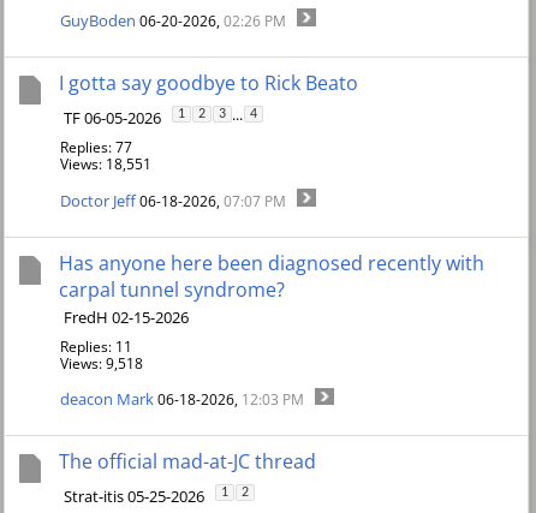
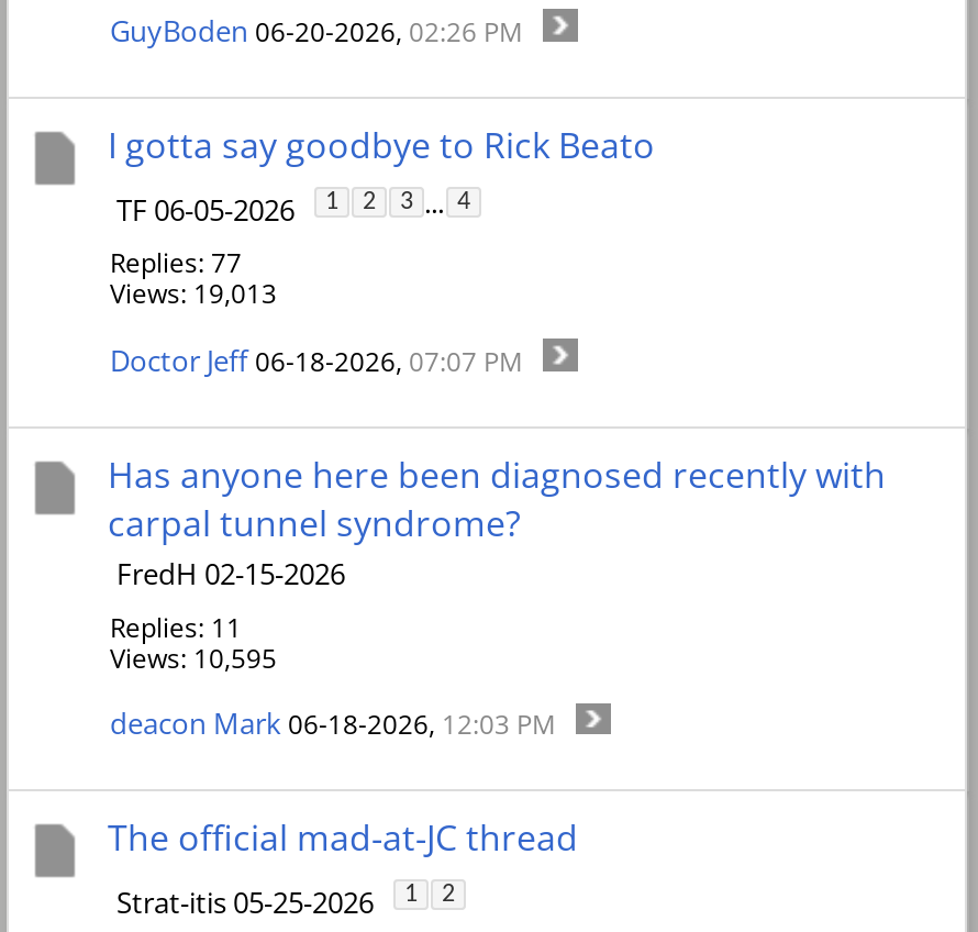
[60,154,151,174] Views: 18,551 -> [110,275,277,312] Views: 19,013
[60,353,143,373] Views: 9,518 -> [110,639,277,676] Views: 10,595

